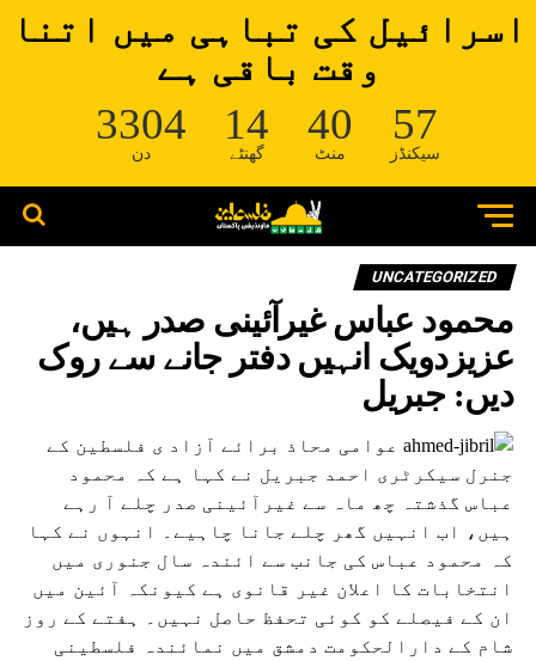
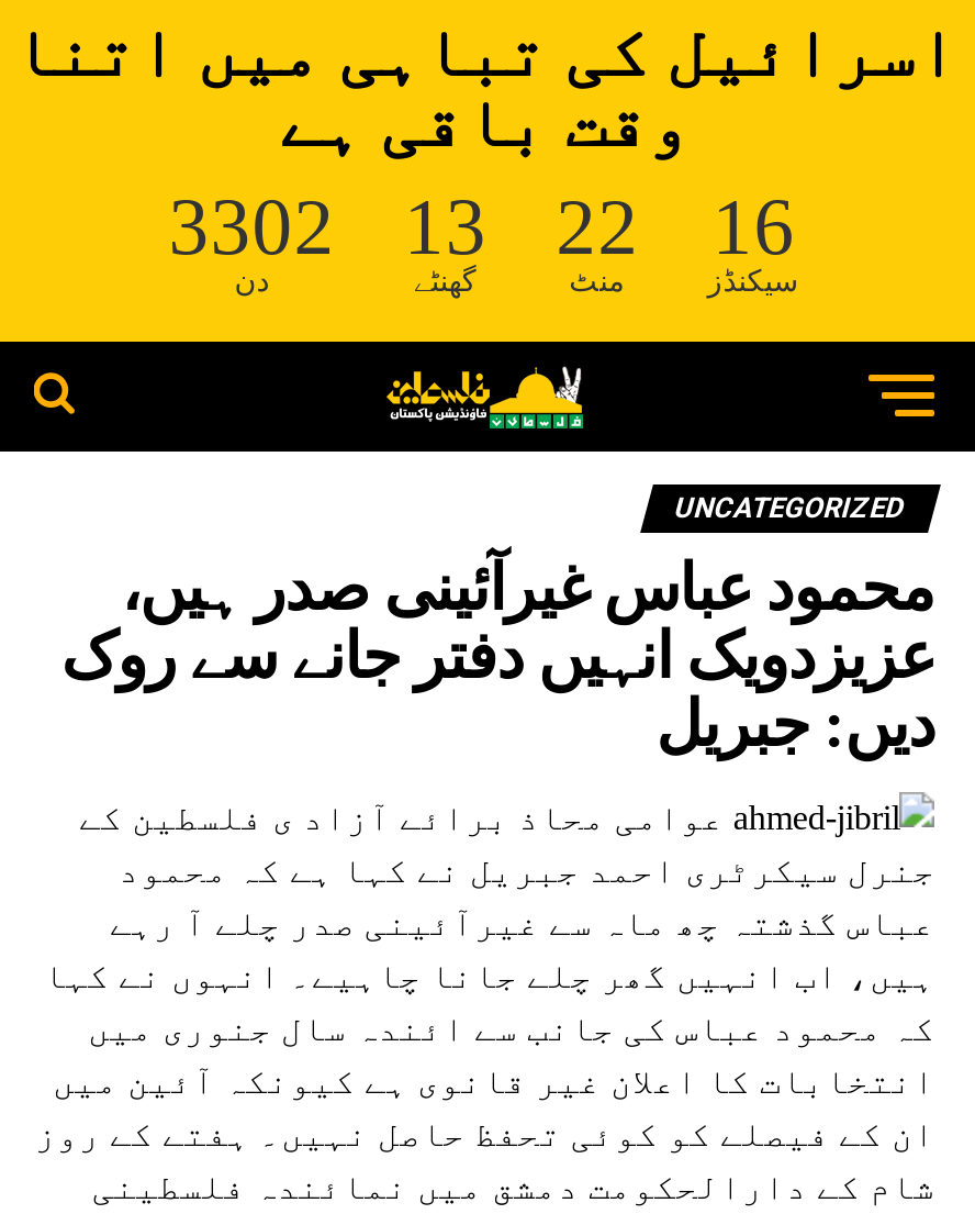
[96,99,187,148] 3304 -> [168,180,335,270] 3302
[224,99,270,148] 14 -> [404,180,487,270] 13
[307,99,352,148] 40 -> [556,180,639,270] 22
[392,99,438,148] 57 -> [712,180,796,270] 16

